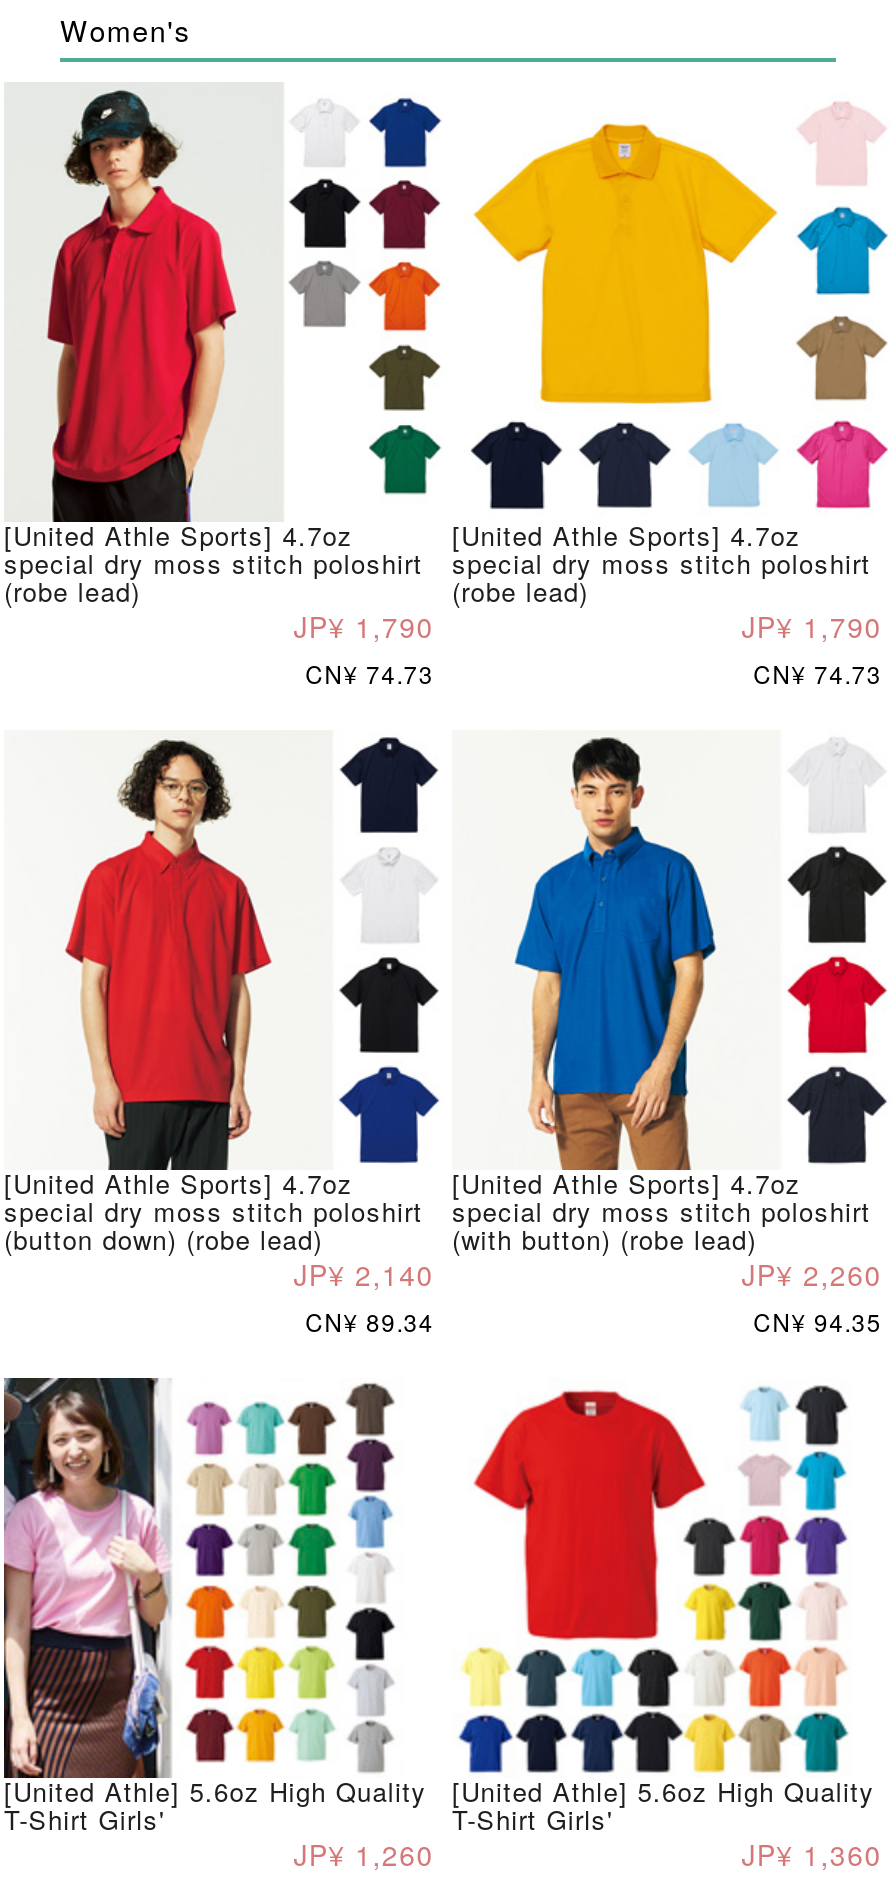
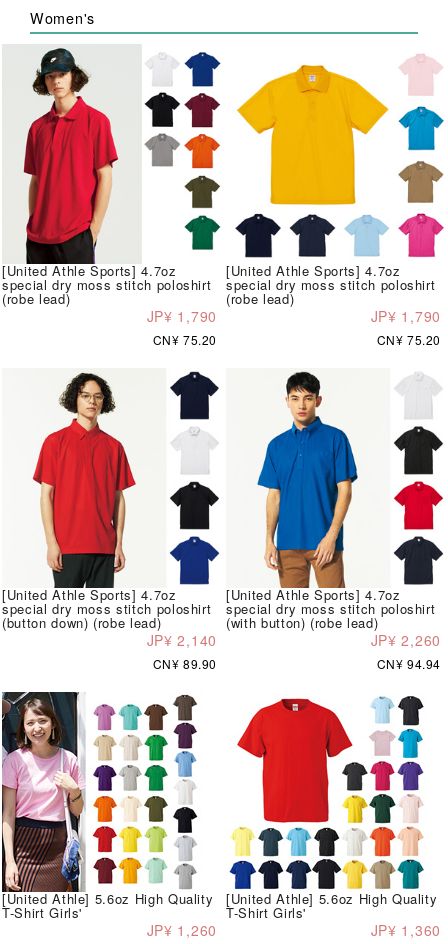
[305,657,434,691] CN¥ 74.73 -> [153,331,217,348] CN¥ 75.20
[753,657,882,691] CN¥ 74.73 -> [377,331,441,348] CN¥ 75.20
[305,1305,434,1339] CN¥ 89.34 -> [153,655,217,672] CN¥ 89.90
[753,1305,882,1339] CN¥ 94.35 -> [377,655,441,672] CN¥ 94.94

